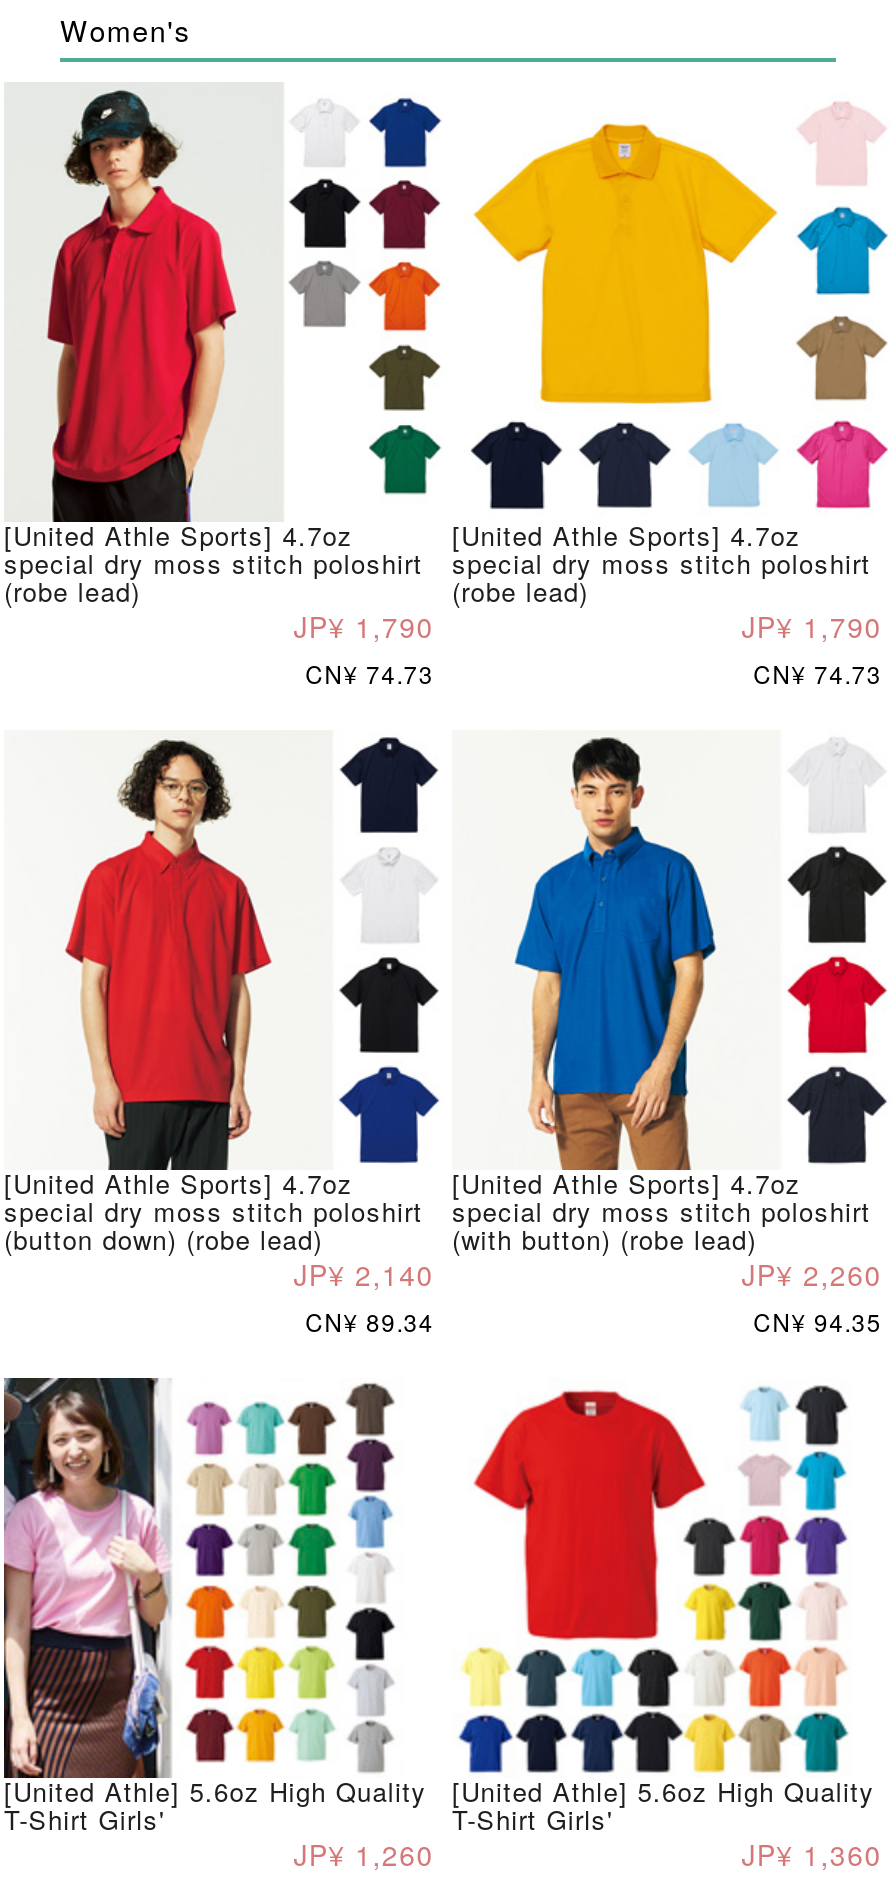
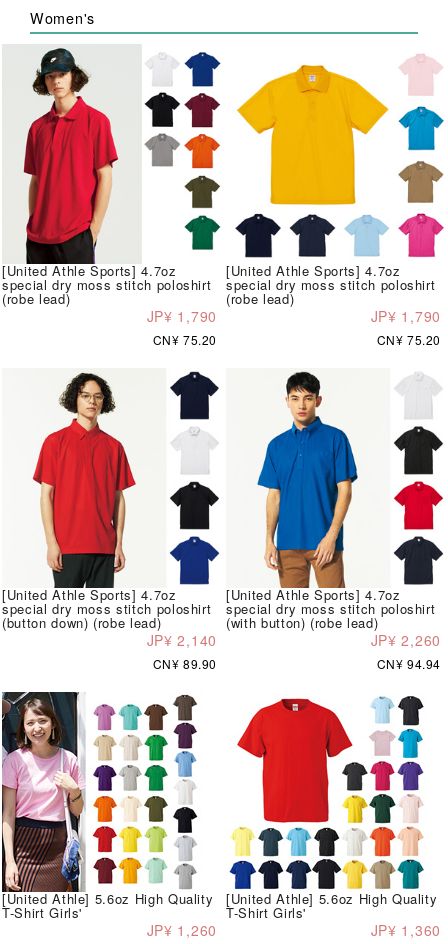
[305,657,434,691] CN¥ 74.73 -> [153,331,217,348] CN¥ 75.20
[753,657,882,691] CN¥ 74.73 -> [377,331,441,348] CN¥ 75.20
[305,1305,434,1339] CN¥ 89.34 -> [153,655,217,672] CN¥ 89.90
[753,1305,882,1339] CN¥ 94.35 -> [377,655,441,672] CN¥ 94.94

